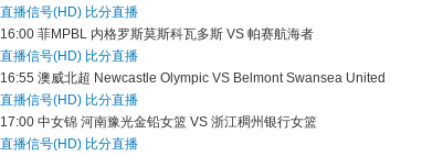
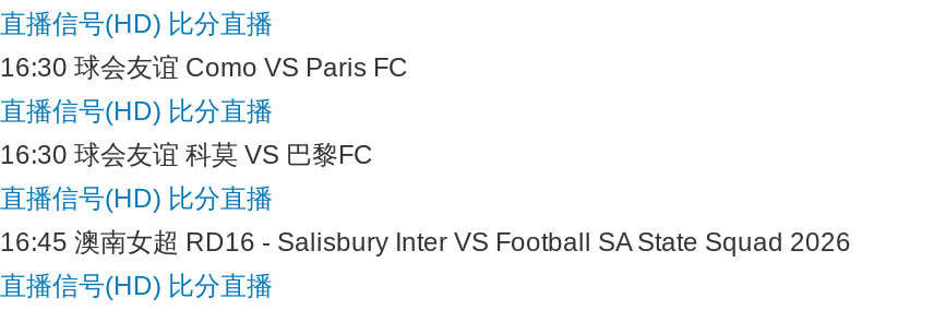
[0,26,314,42] 16:00 菲MPBL内格罗斯莫斯科瓦多斯 VS 帕赛航海者 -> [0,52,408,83] 16:30 球会友谊Como VS Paris FC
[0,70,386,86] 16:55 澳威北超Newcastle Olympic VS Belmont Swansea United -> [0,140,373,170] 16:30 球会友谊科莫 VS 巴黎FC
[0,114,317,130] 17:00 中女锦河南豫光金铅女篮 VS 浙江稠州银行女篮 -> [0,227,851,258] 16:45 澳南女超RD16 - Salisbury Inter VS Football SA State Squad 2026

